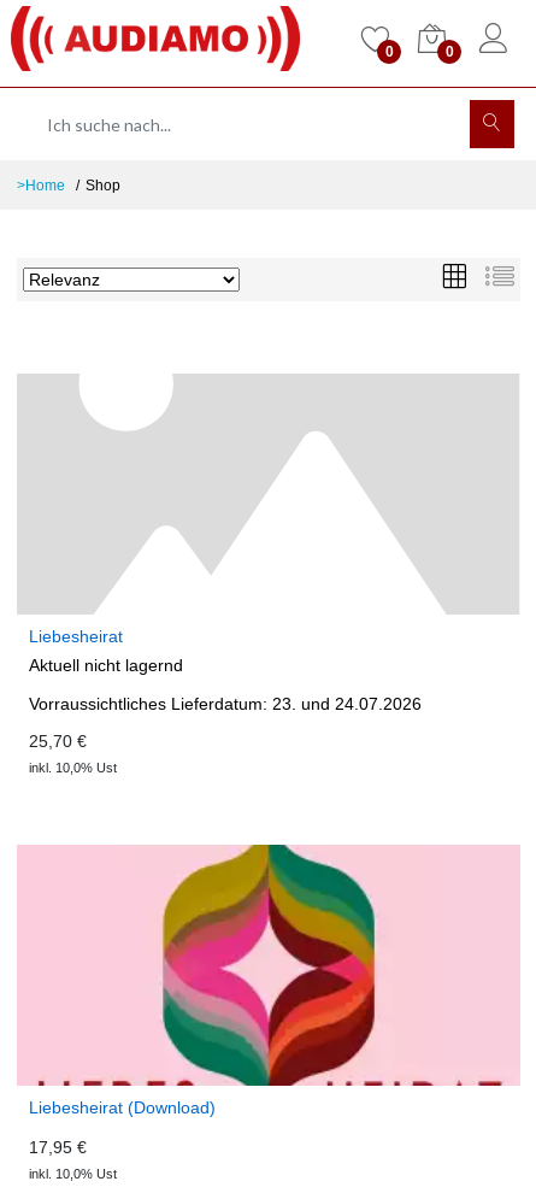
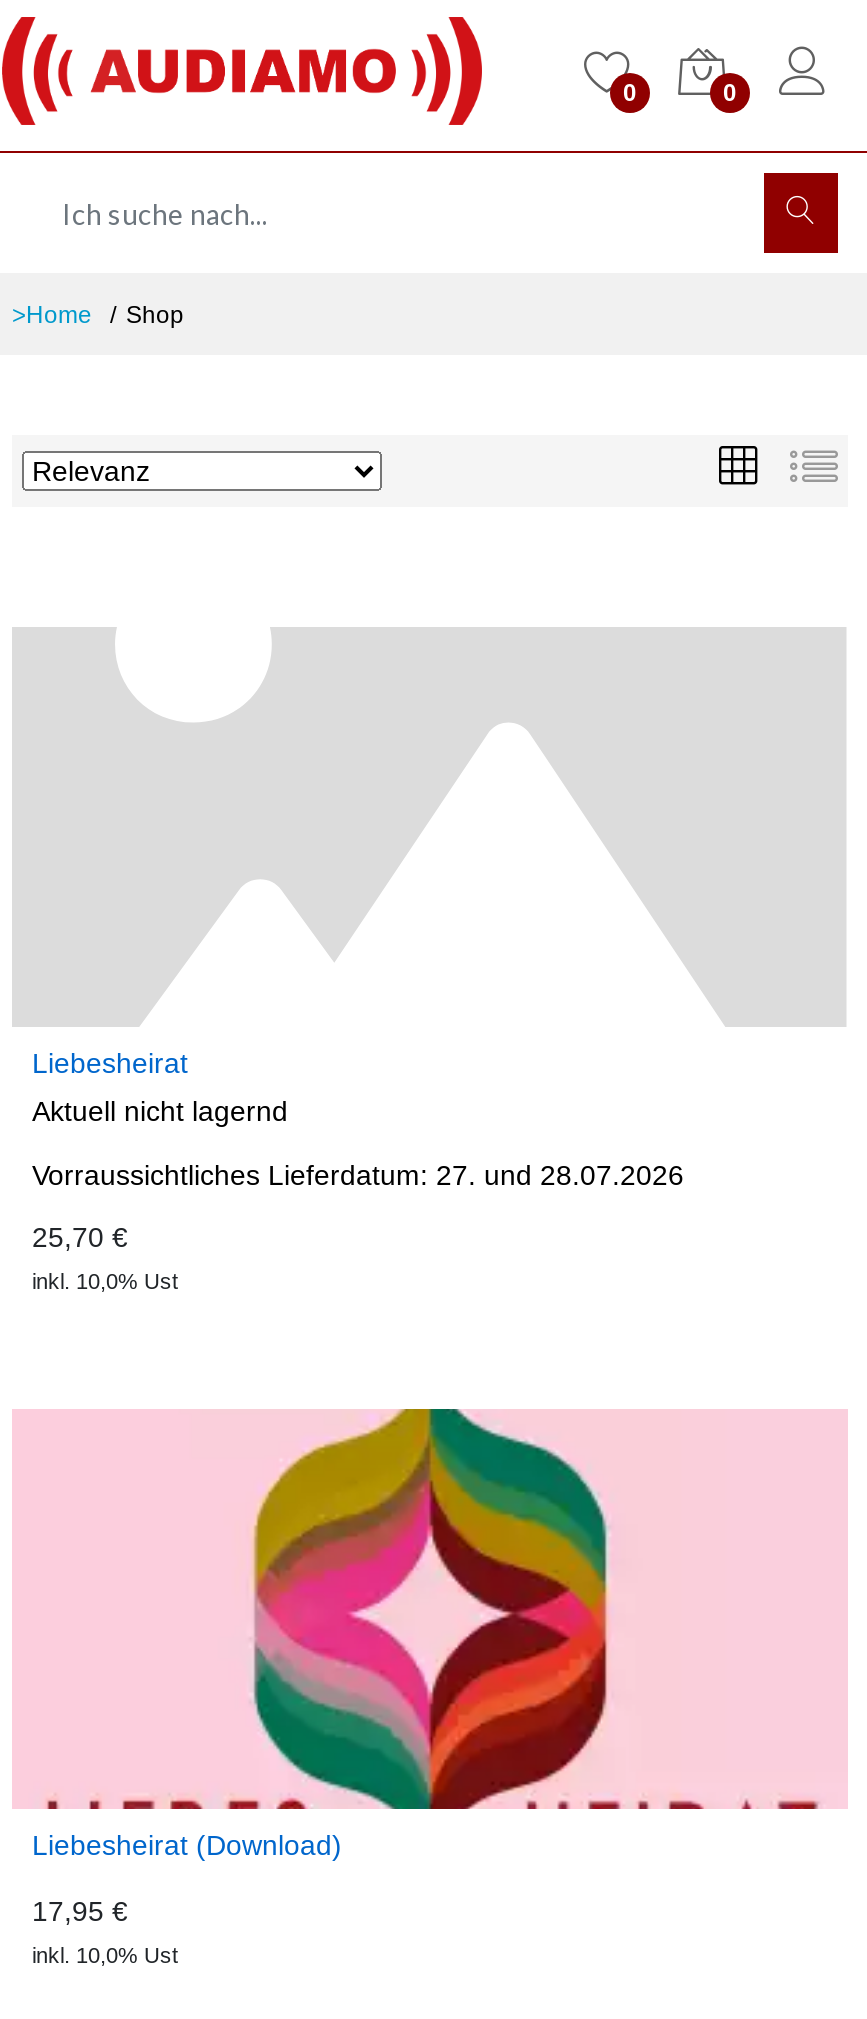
[29,694,422,713] Vorraussichtliches Lieferdatum: 23. und 24.07.2026 -> [32,1159,684,1191] Vorraussichtliches Lieferdatum: 27. und 28.07.2026

